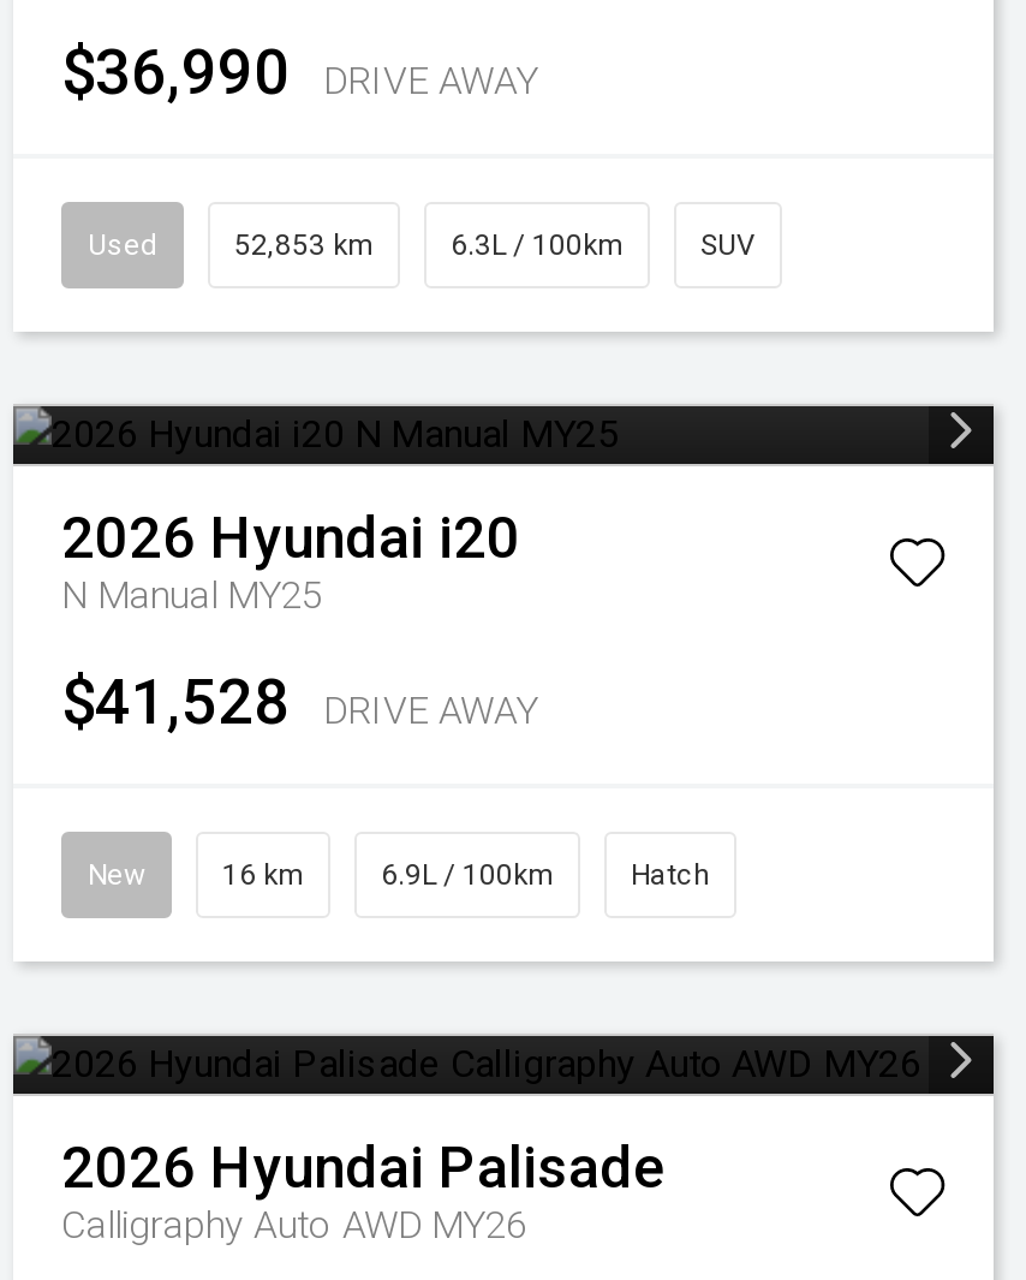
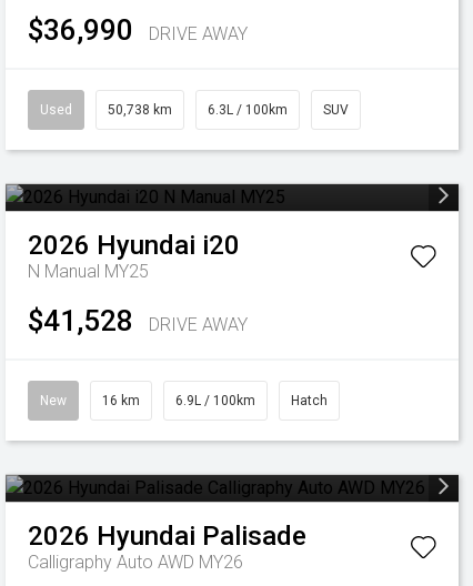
[234,228,374,262] 52,853 km -> [108,102,172,118] 50,738 km

